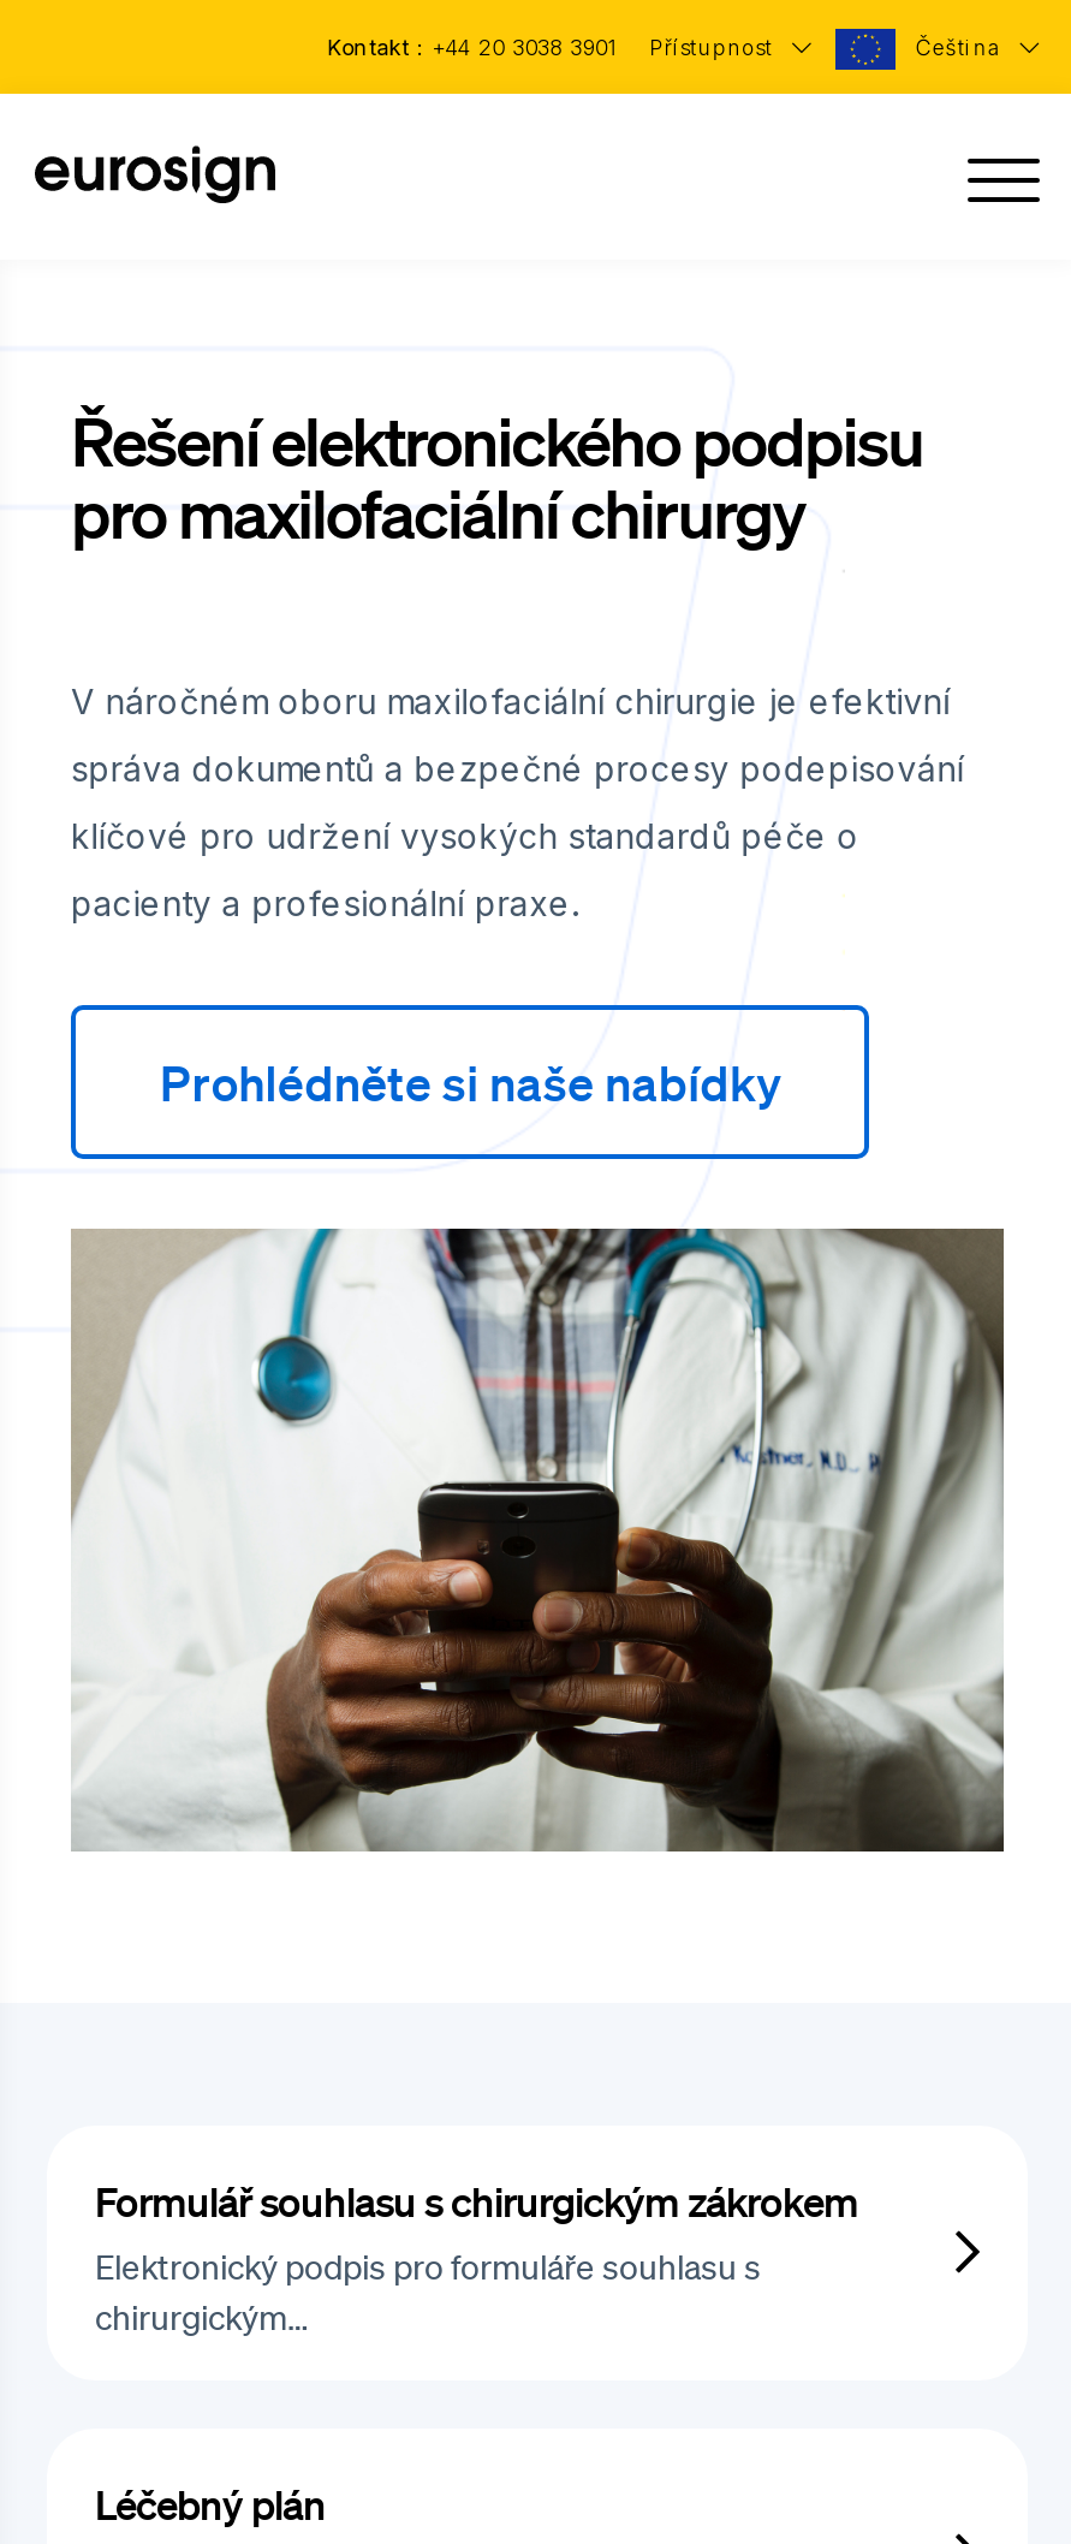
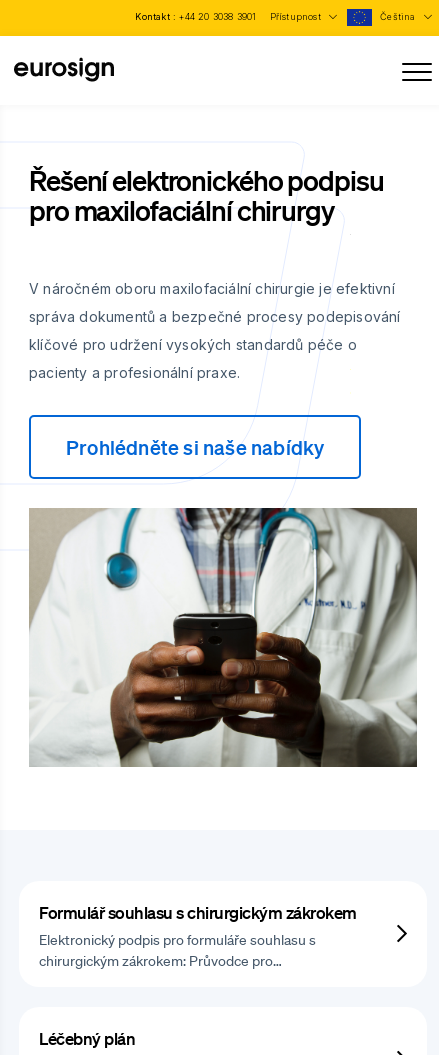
[95,2296,309,2339] chirurgickým… -> [39,952,282,970] chirurgickým zákrokem: Průvodce pro…

